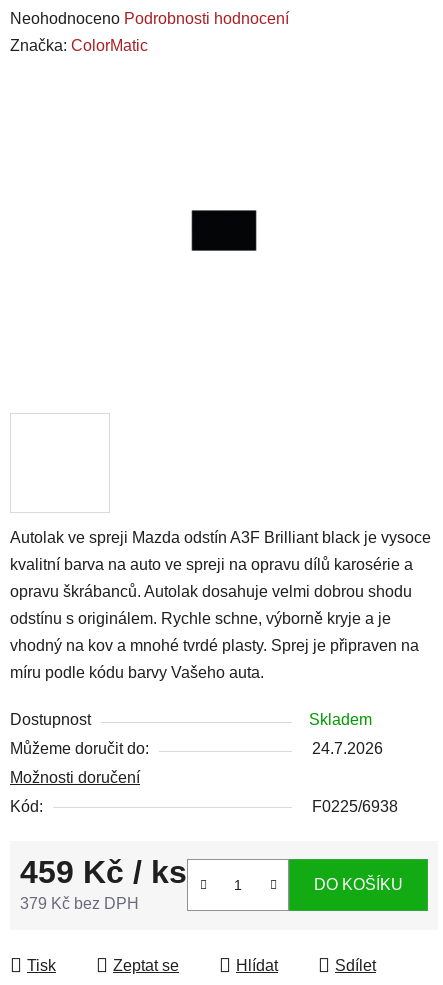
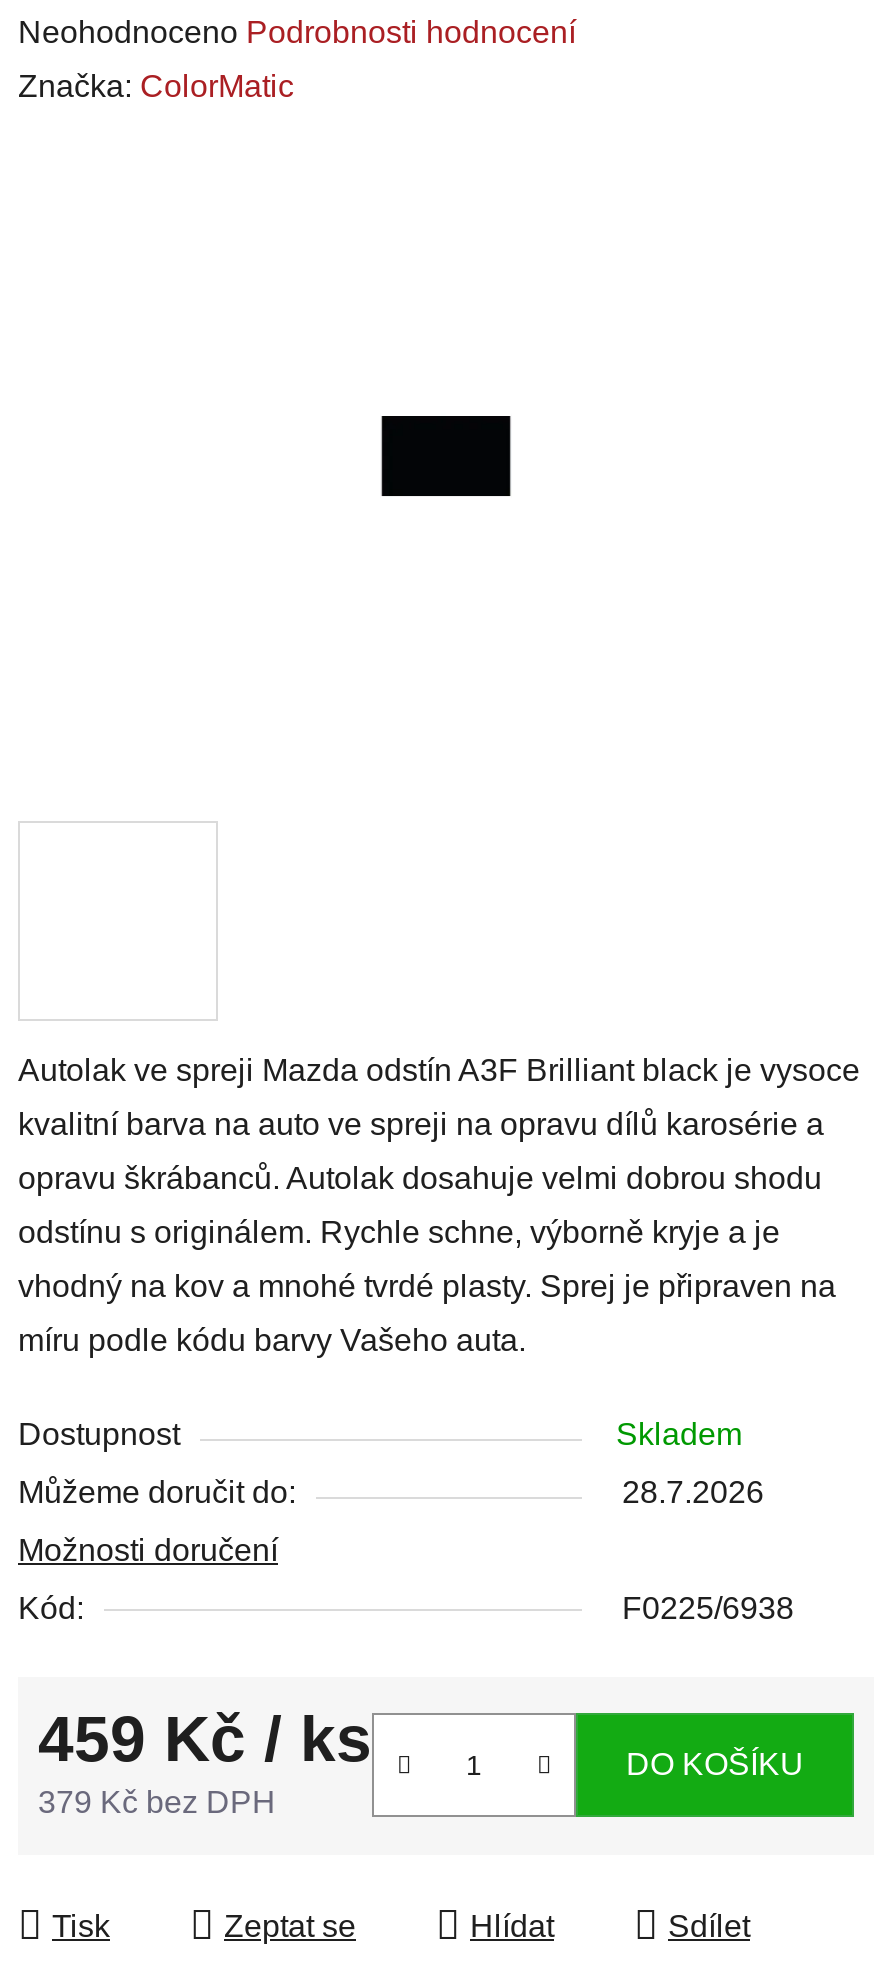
[312,740,383,757] 24.7.2026 -> [622,1474,764,1508] 28.7.2026

